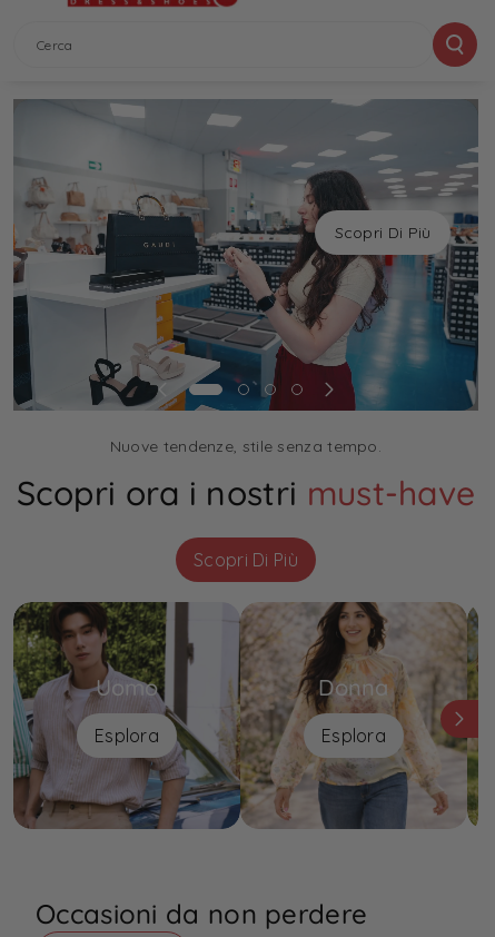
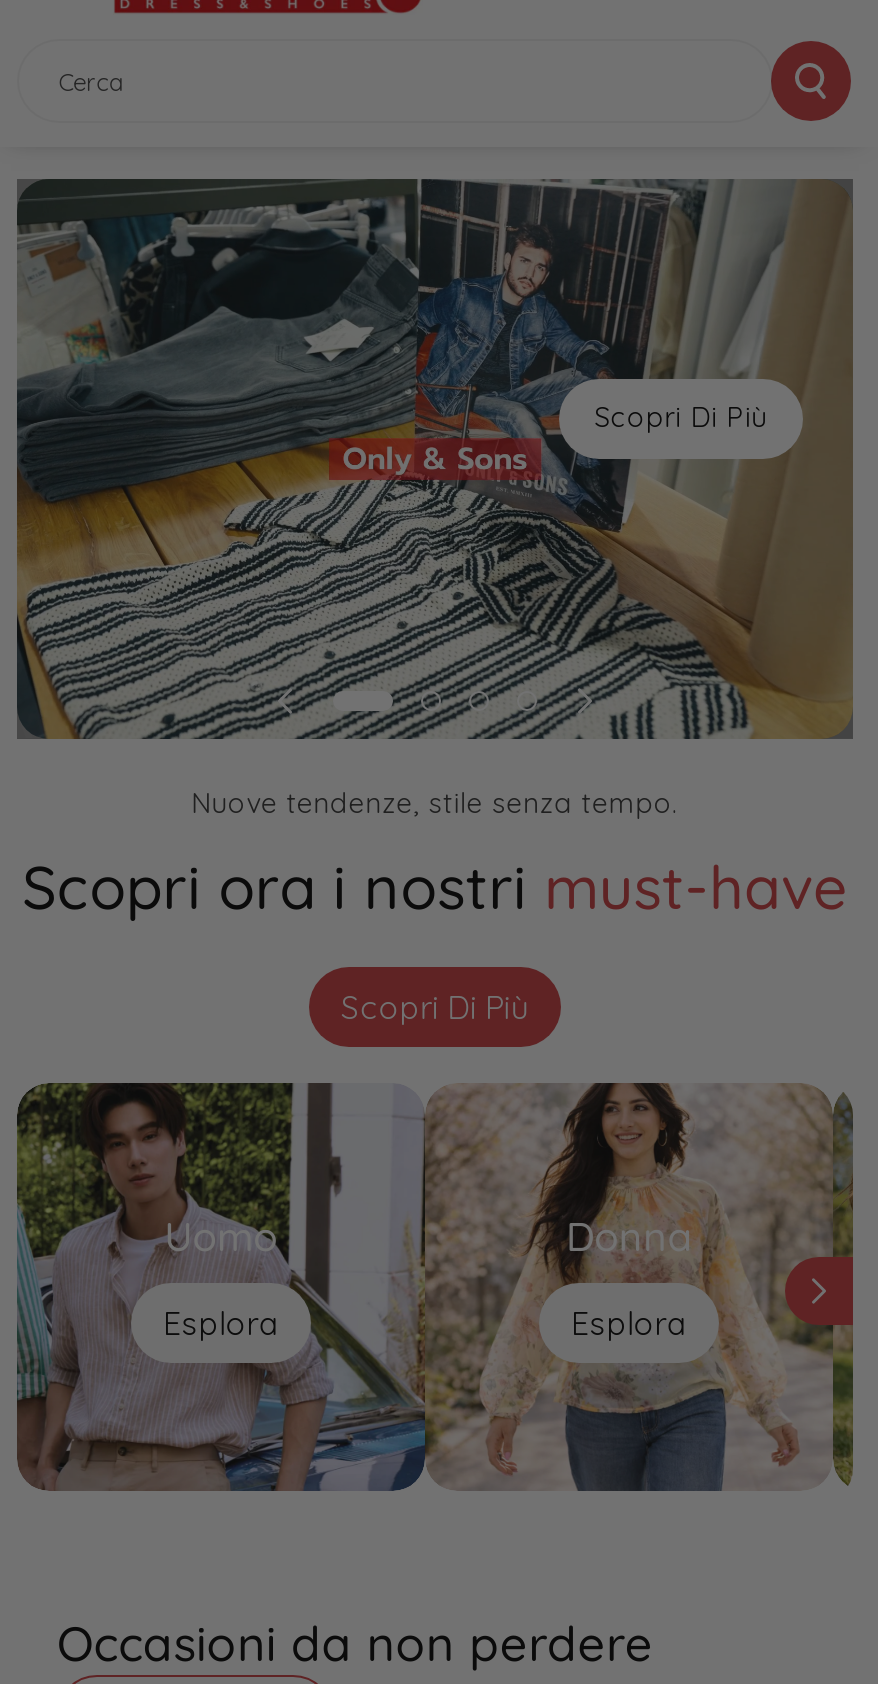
[12,99,479,412] [image] -> [15,176,855,742] [image]
[16,472,475,514] Scopri ora i nostri must-have -> [22,848,599,924] Scopri ora i nostri m

